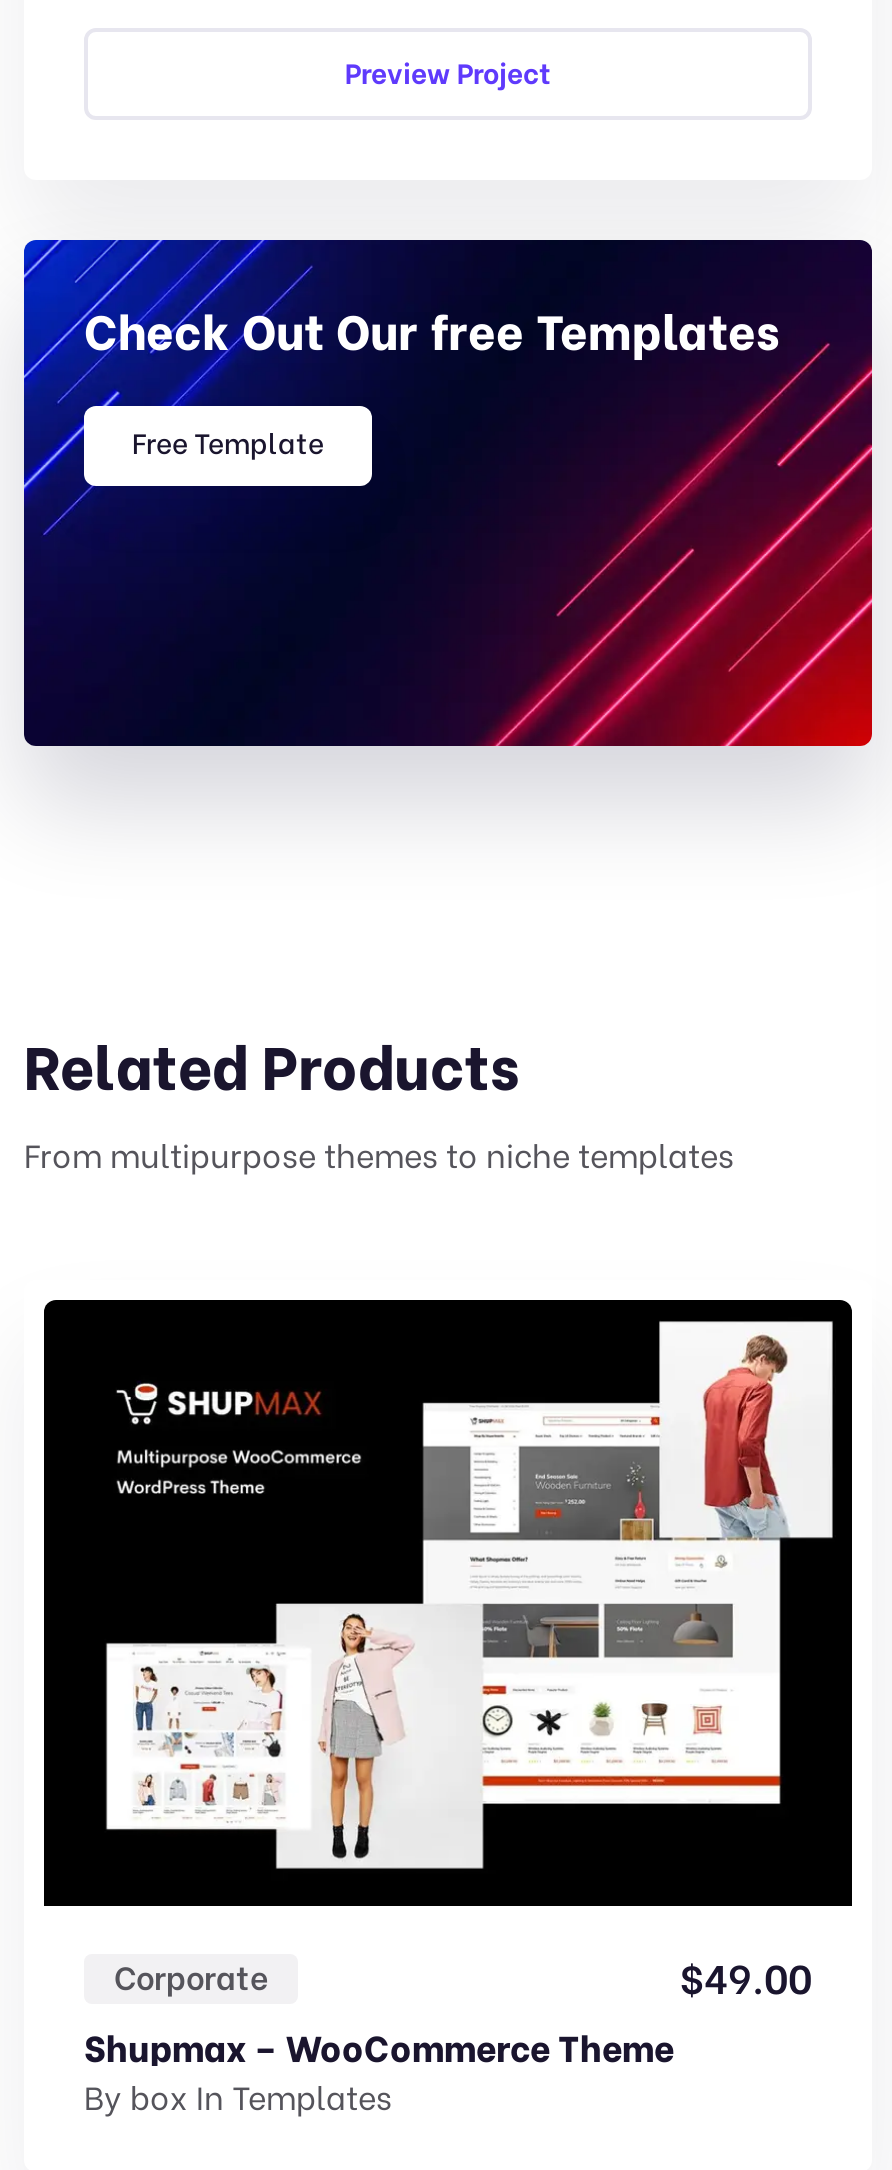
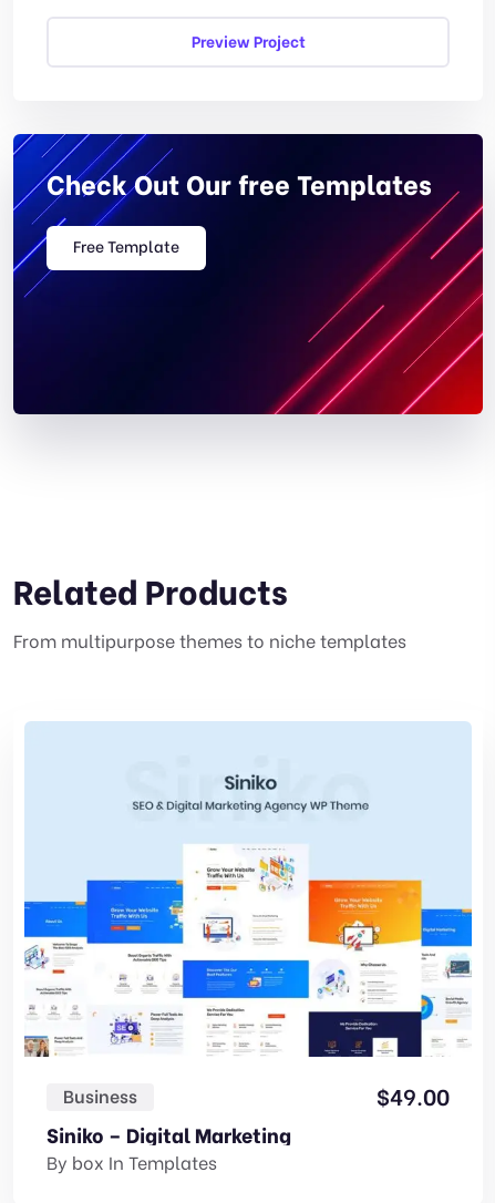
[42,1298,854,1998] [image] | Corporate -> [23,721,473,1108] [image] | Business
[84,2018,674,2072] Shupmax – WooCommerce Theme -> [47,1119,291,1149] Siniko – Digital Marketing

